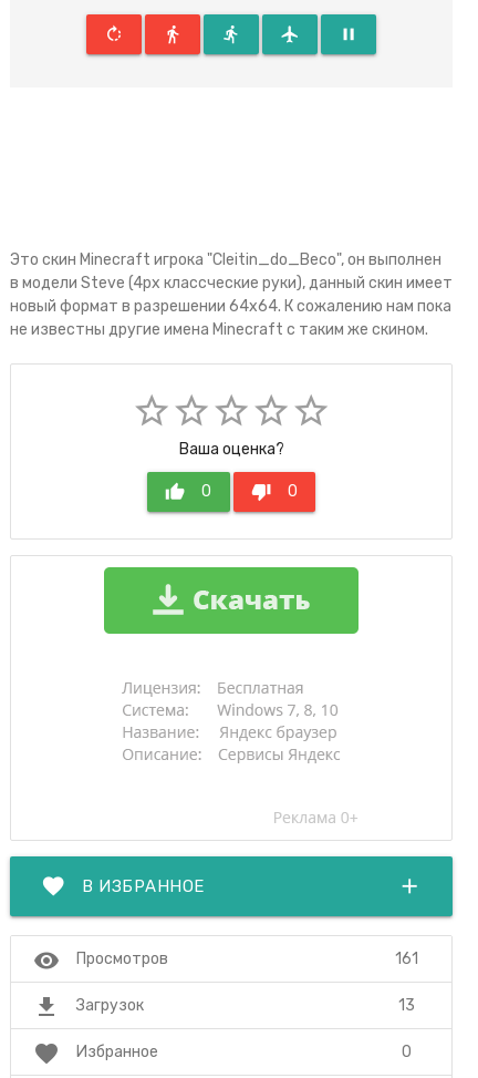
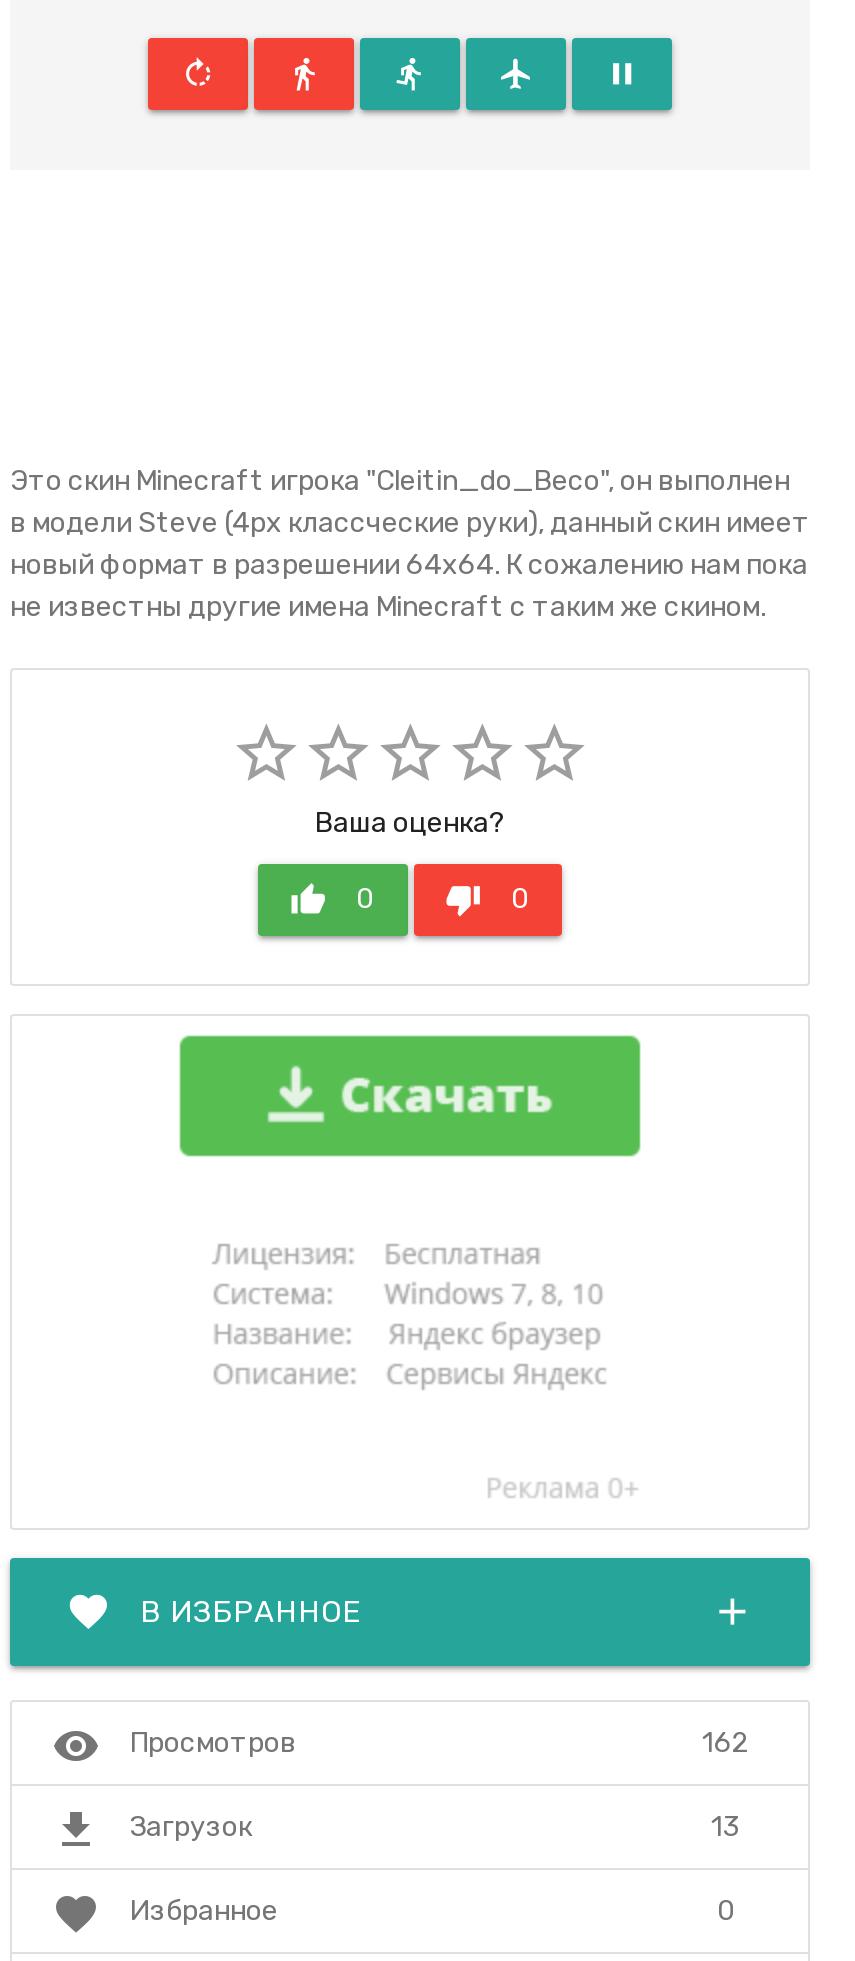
[394,949,418,968] 161 -> [702,1725,750,1759] 162

